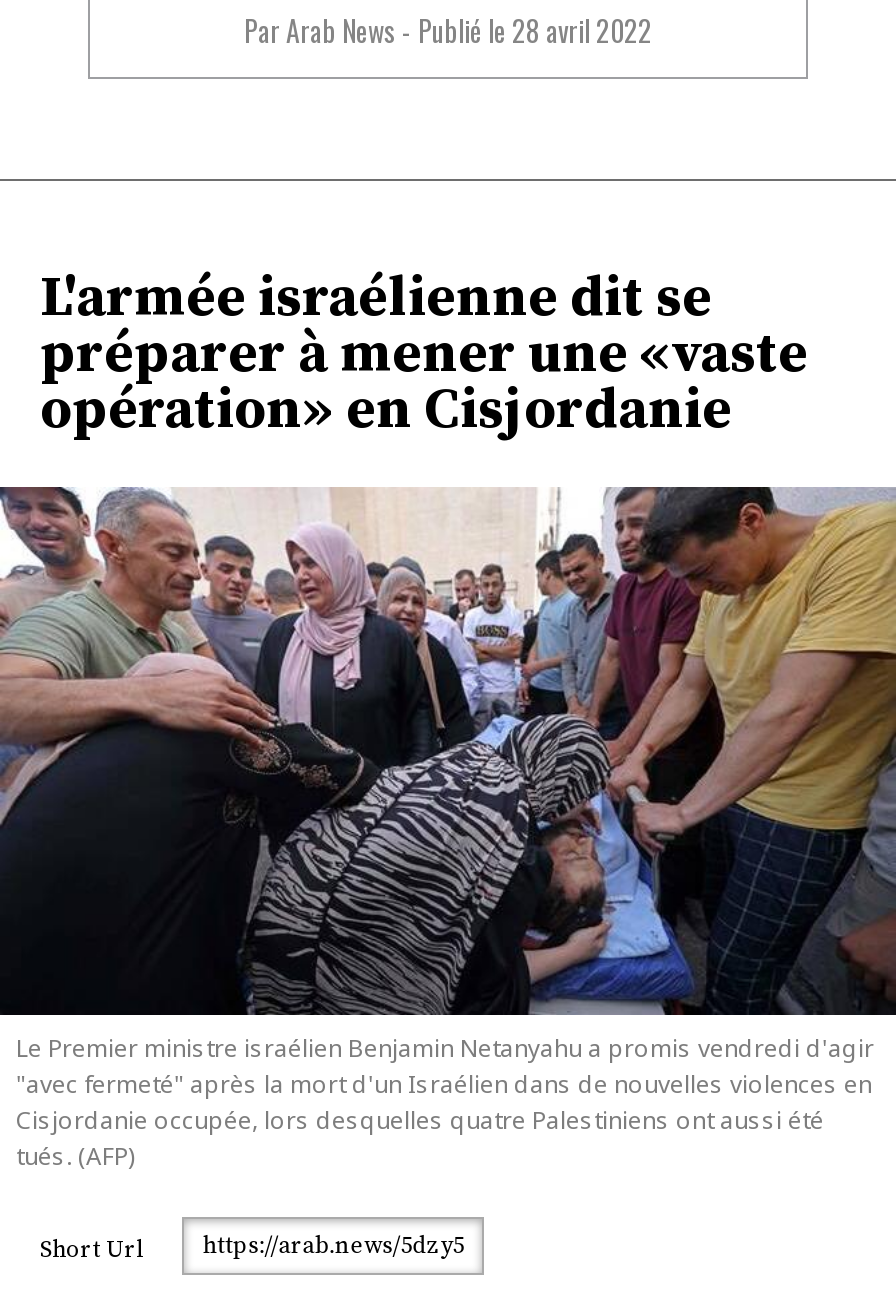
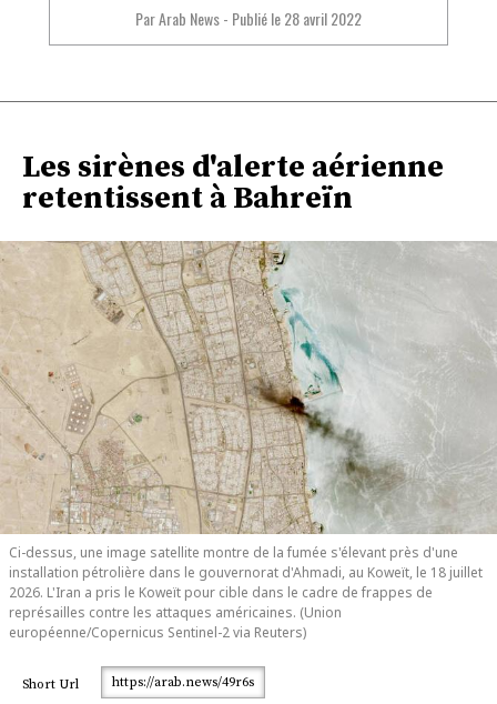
[40,263,808,445] L'armée israélienne dit se | préparer à mener une «vaste | opération» en Cisjordanie -> [22,148,444,218] Les sirènes d'alerte aérienne | retentissent à Bahreïn
[6,453,890,1173] [image] | Le Premier ministre israélien Benjamin Netanyahu a promis vendredi d'agir | "avec fermeté" après la mort d'un Israélien dans de nouvelles violences en | Cisjordanie occupée, lors desquelles quatre Palestiniens ont aussi été | tués. (AFP) -> [3,241,494,642] [image] | Ci-dessus, une image satellite montre de la fumée s'élevant près d'une | installation pétrolière dans le gouvernorat d'Ahmadi, au Koweït, le 18 juillet | 2026. L'Iran a pris le Koweït pour cible dans le cadre de frappes de | représailles contre les attaques américaines. (Union | européenne/Copernicus Sentinel-2 via Reuters)
[202,1230,464,1260] https://arab.news/5dzy5 -> [112,674,254,690] https://arab.news/49r6s

